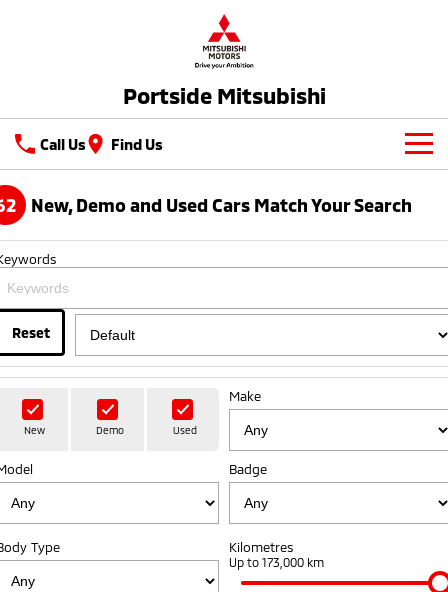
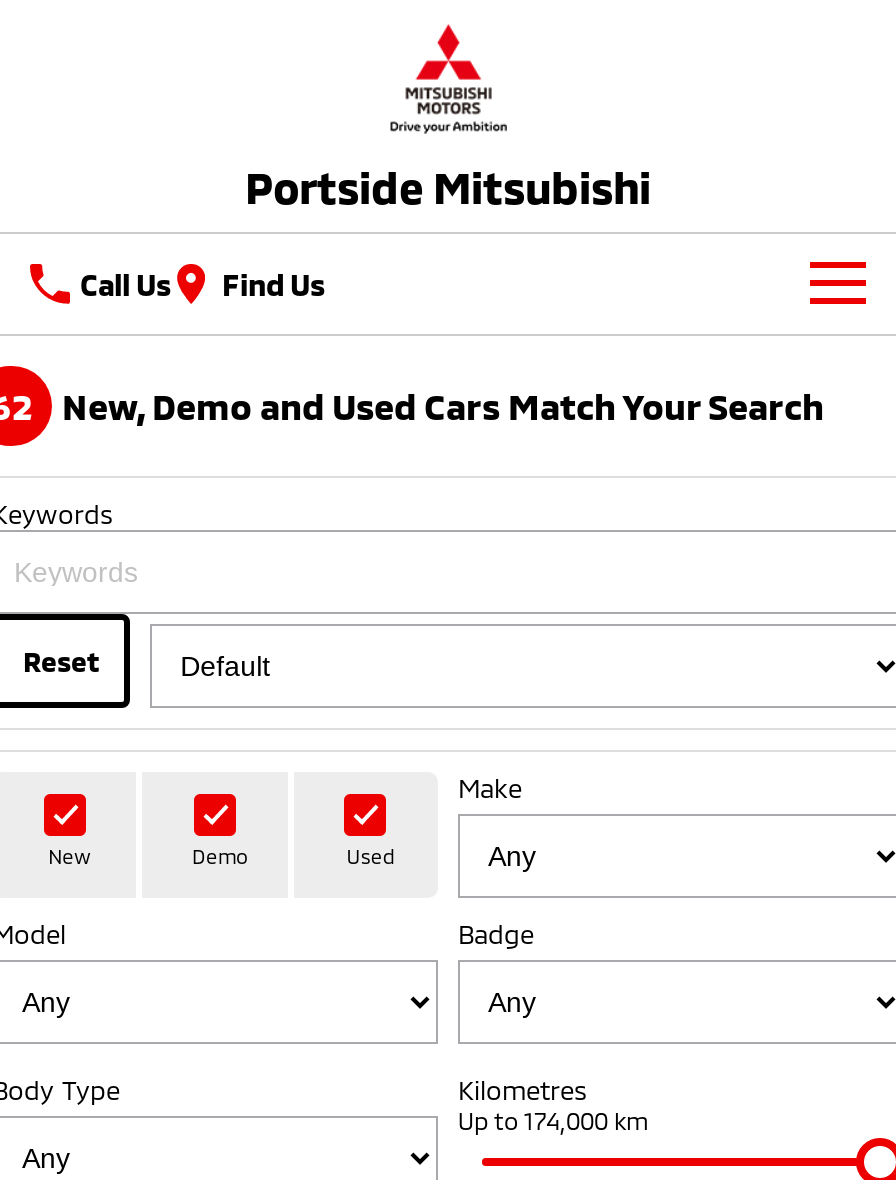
[229,554,324,568] Up to 173,000 km -> [458,1105,648,1133] Up to 174,000 km

